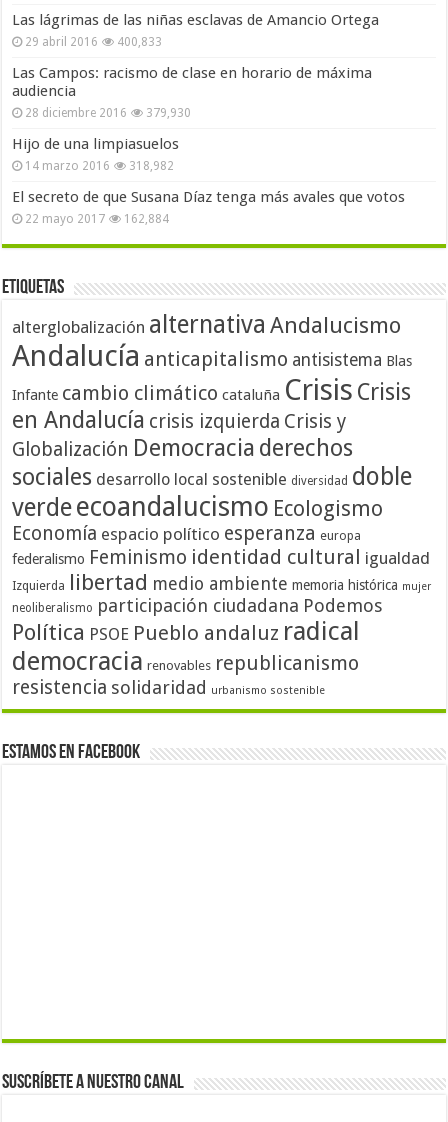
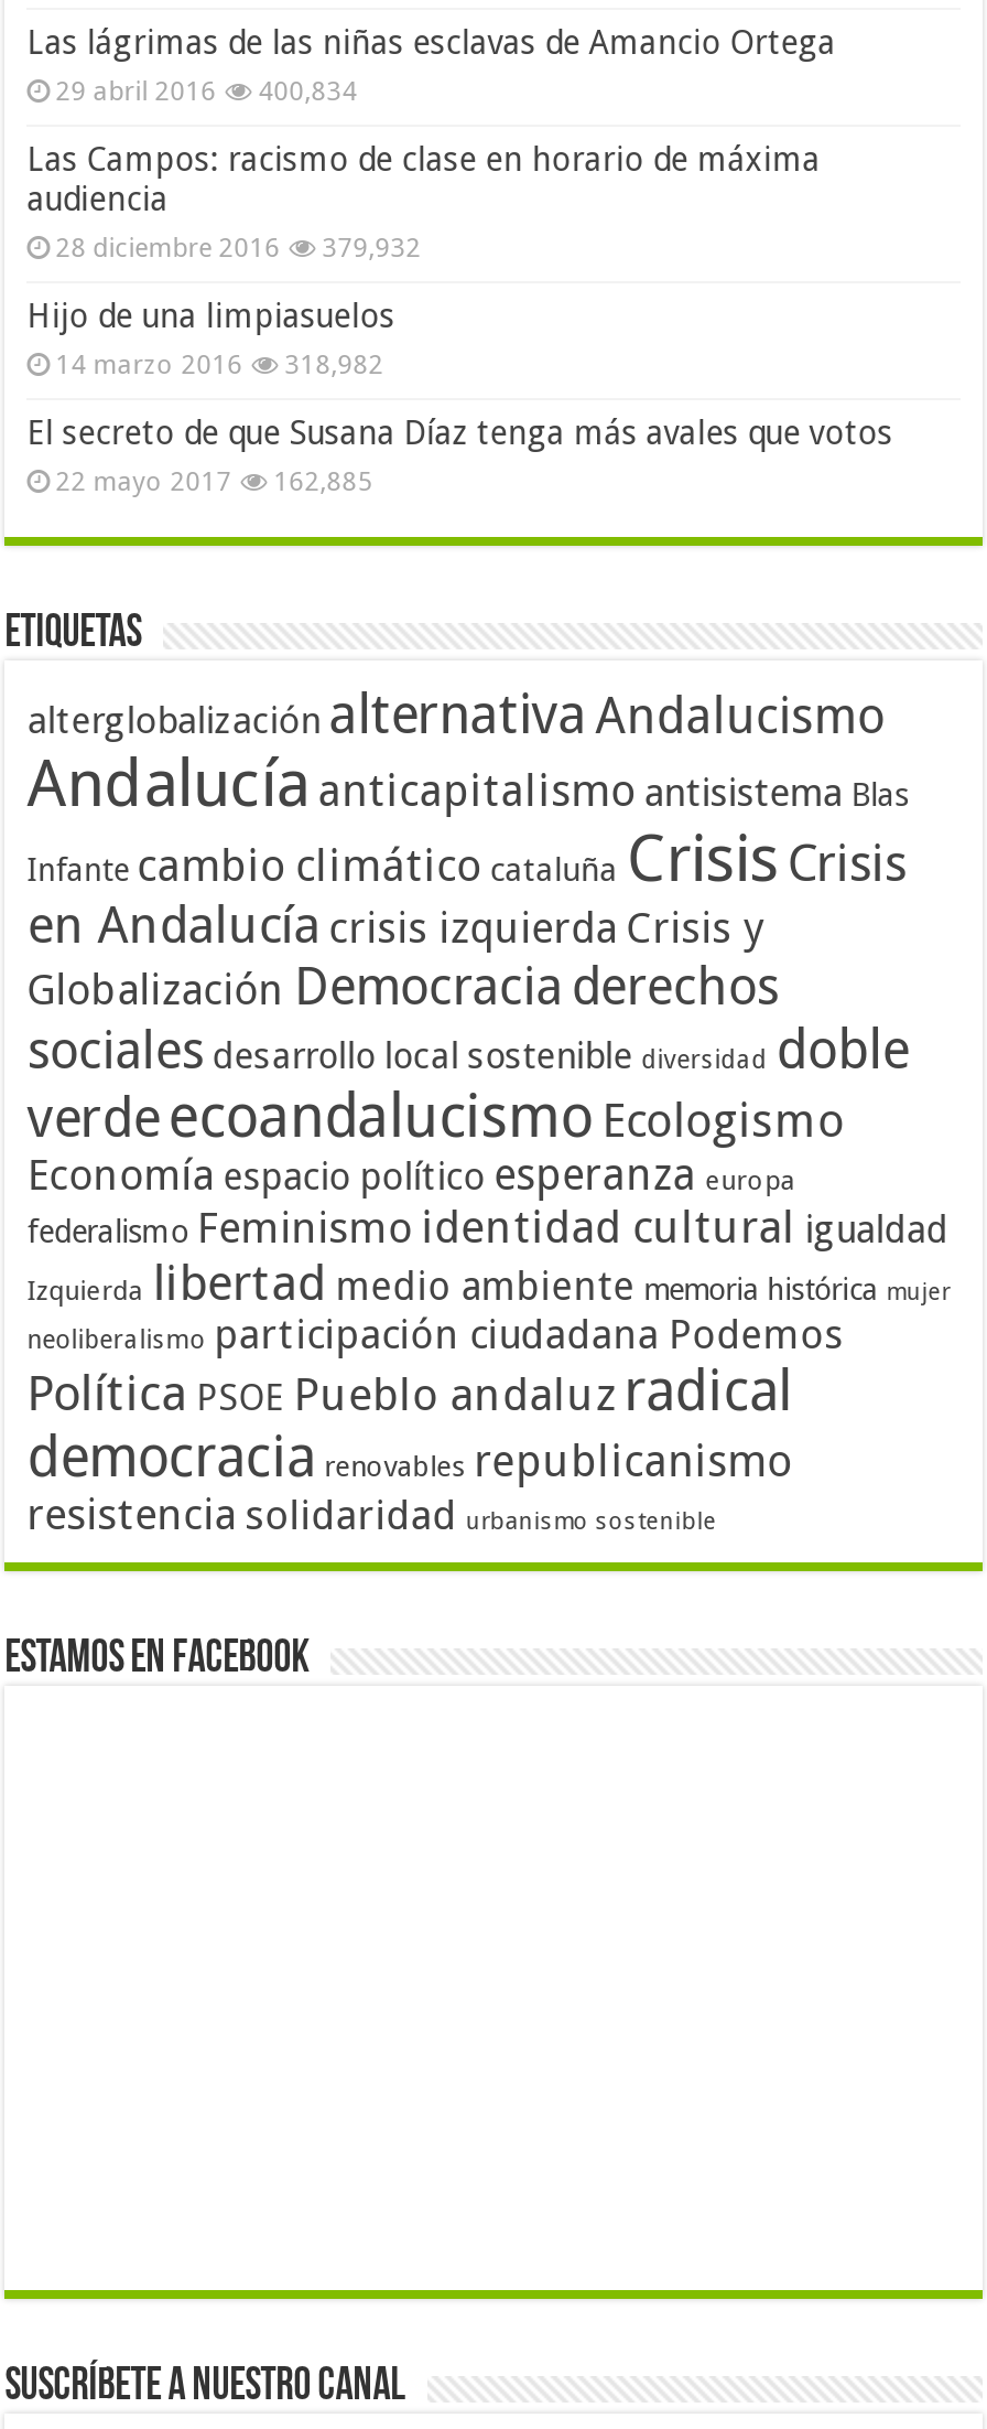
[25,35,162,49] 29 abril 2016 400,833 -> [56,75,357,106] 29 abril 2016 400,834
[25,106,191,120] 28 diciembre 2016 379,930 -> [56,232,421,263] 28 diciembre 2016 379,932
[25,212,169,226] 22 mayo 2017 162,884 -> [56,466,373,497] 22 mayo 2017 162,885

